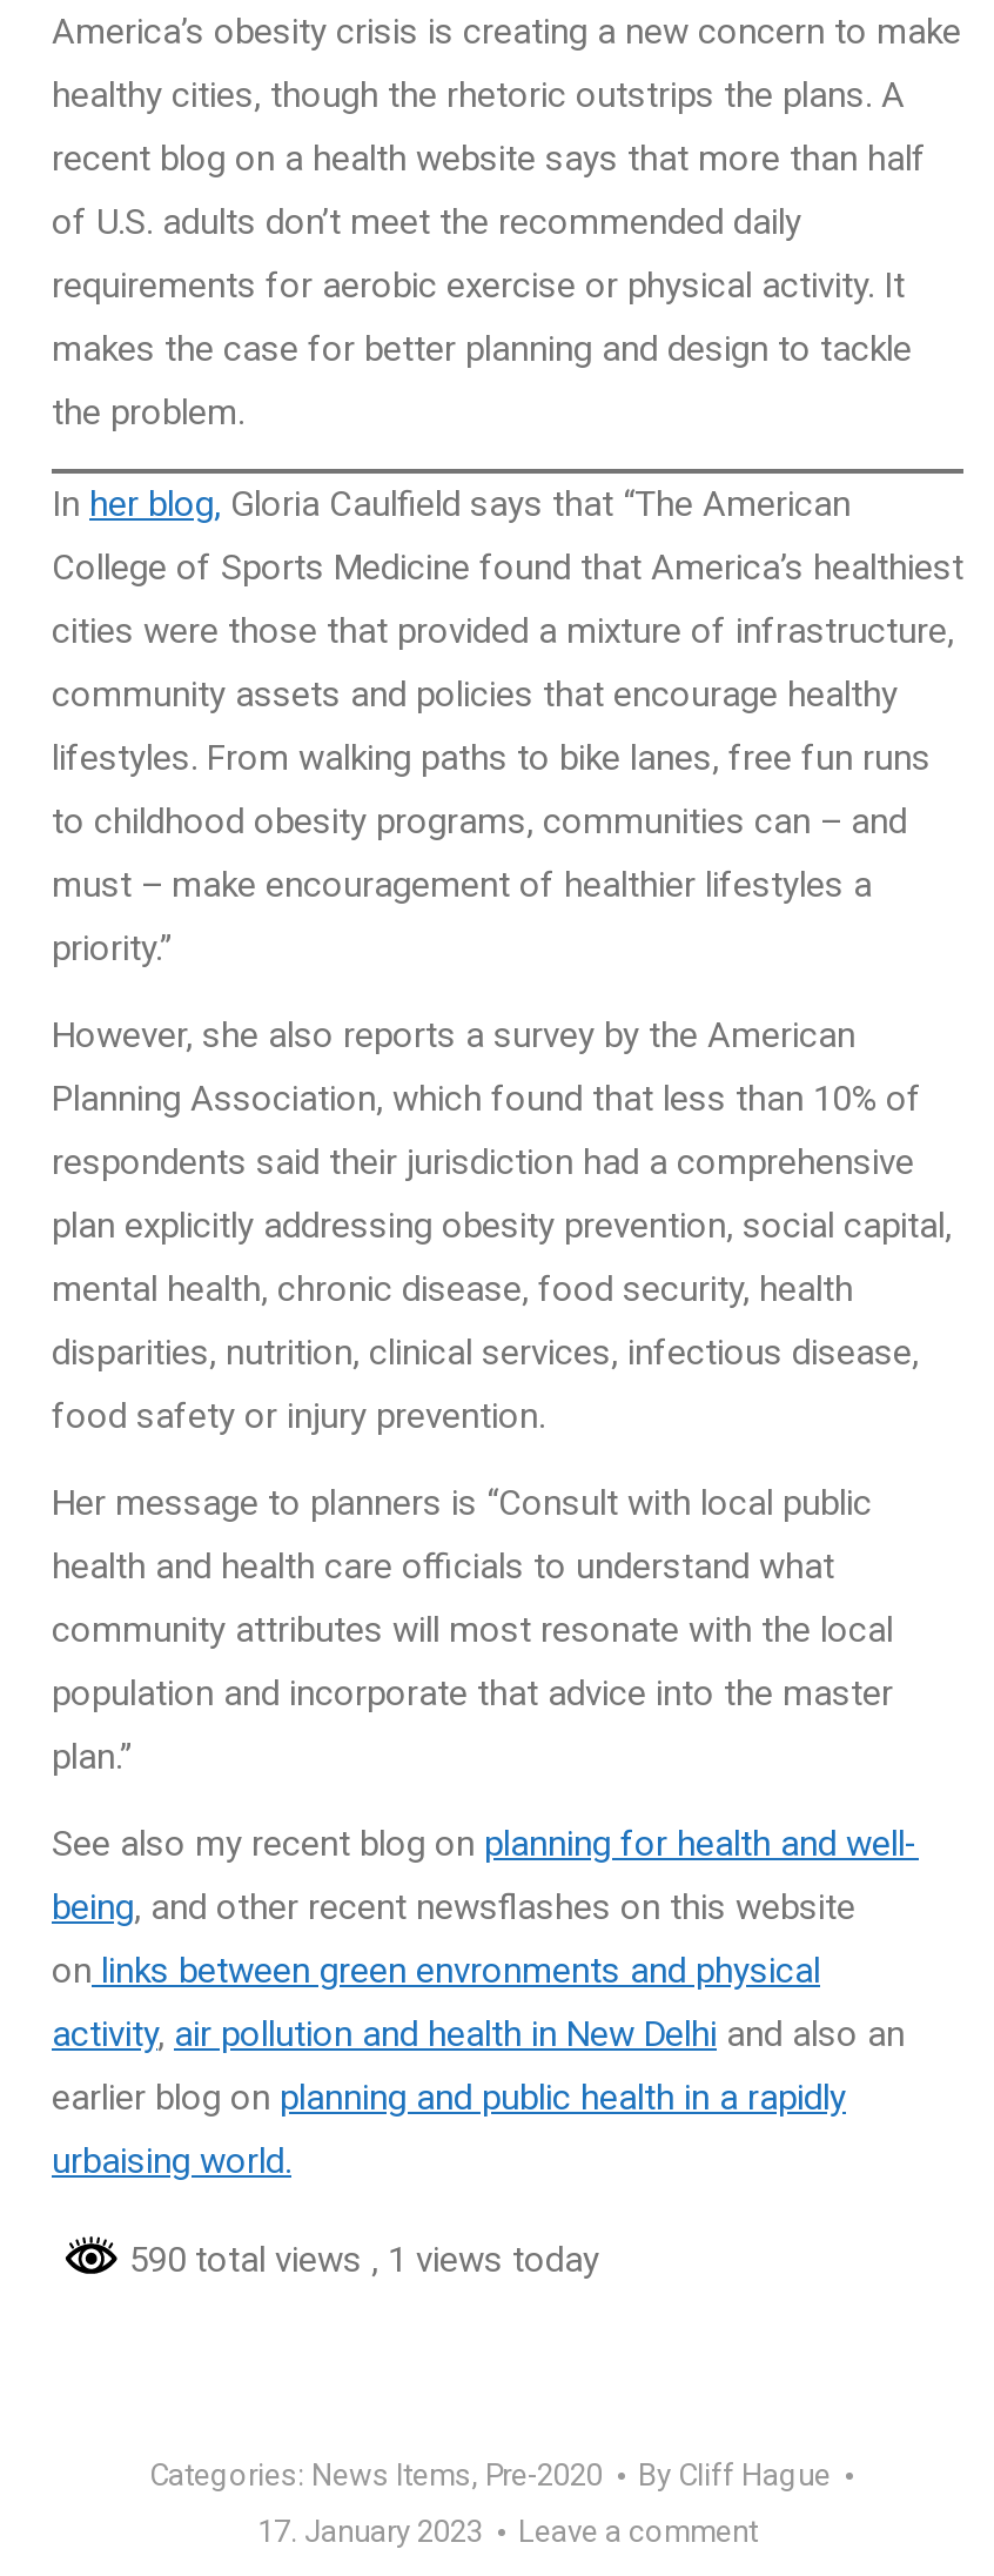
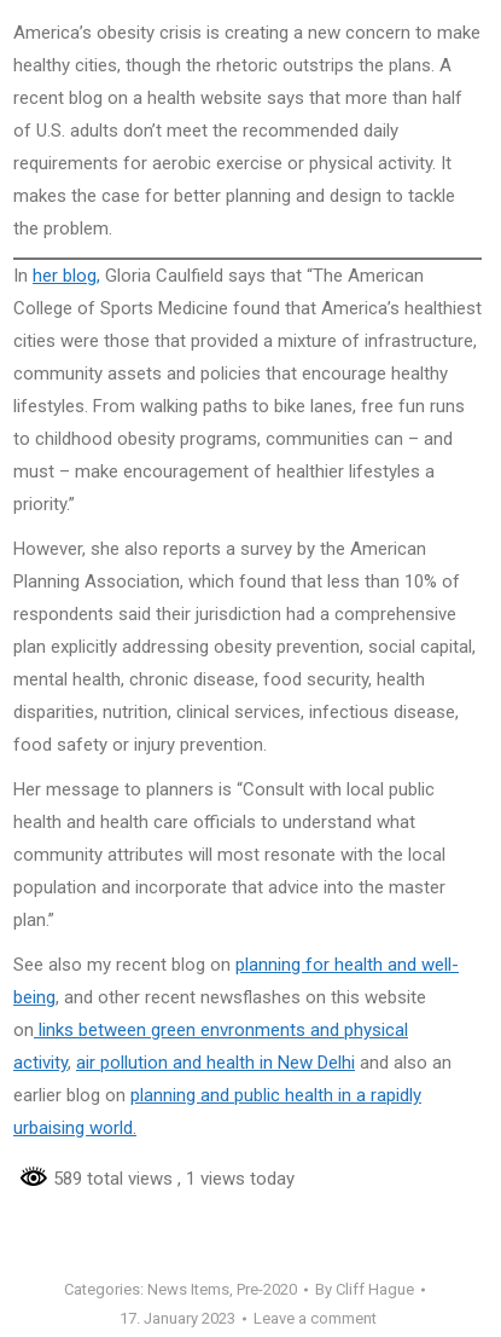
[120,2239,599,2281] 590 total views, 1 views today -> [48,1168,295,1190] 589 total views, 1 views today

